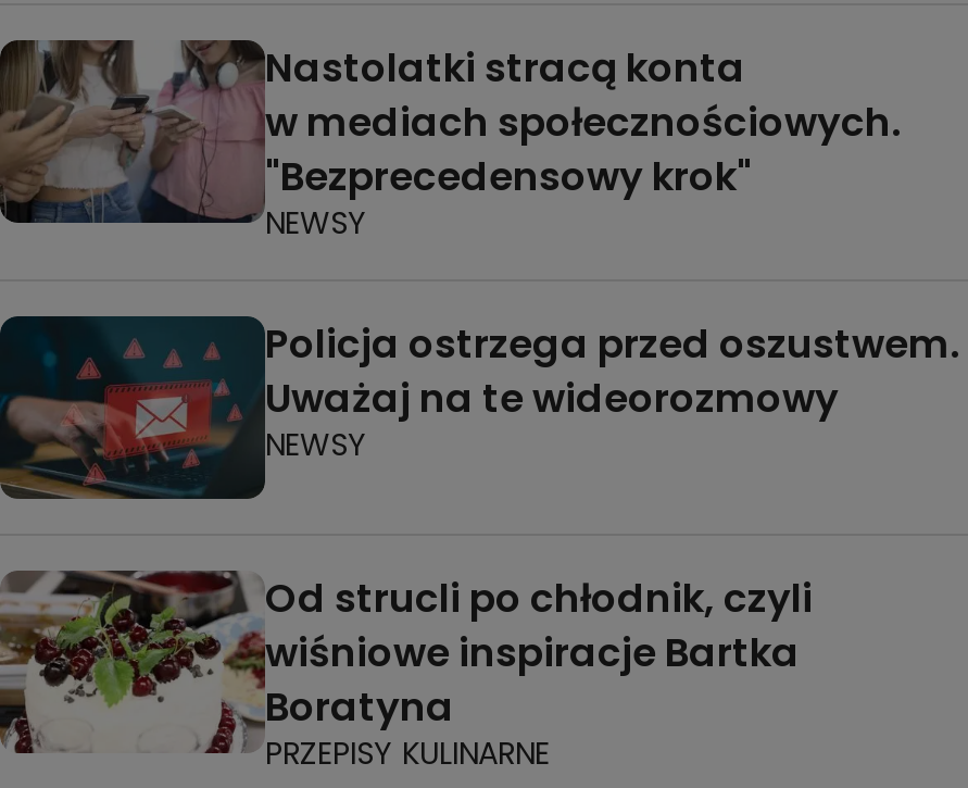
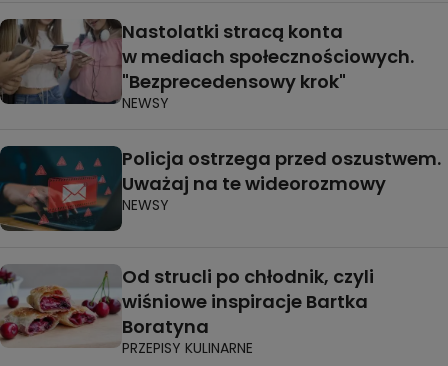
[7,570,259,754] [image] -> [3,264,119,348] [image]

